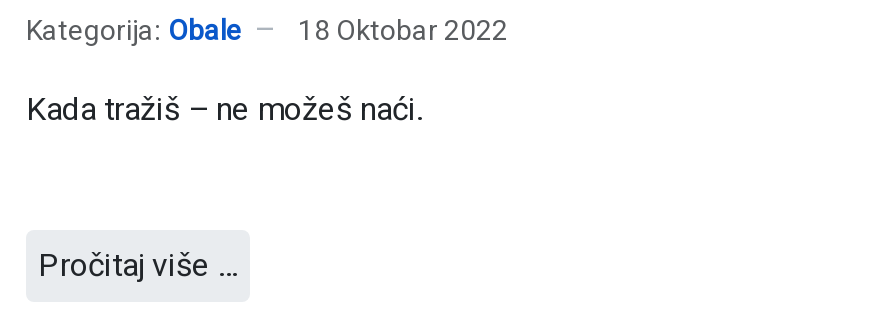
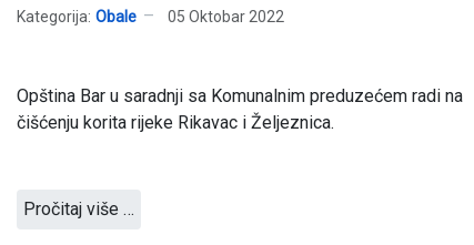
[26,14,508,46] Kategorija: Obale 18 Oktobar 2022 -> [17,8,284,25] Kategorija: Obale 05 Oktobar 2022
[26,91,422,129] Kada tražiš – ne možeš naći. -> [17,86,463,133] Opština Bar u saradnji sa Komunalnim preduzećem radi na | čišćenju korita rijeke Rikavac i Željeznica.

